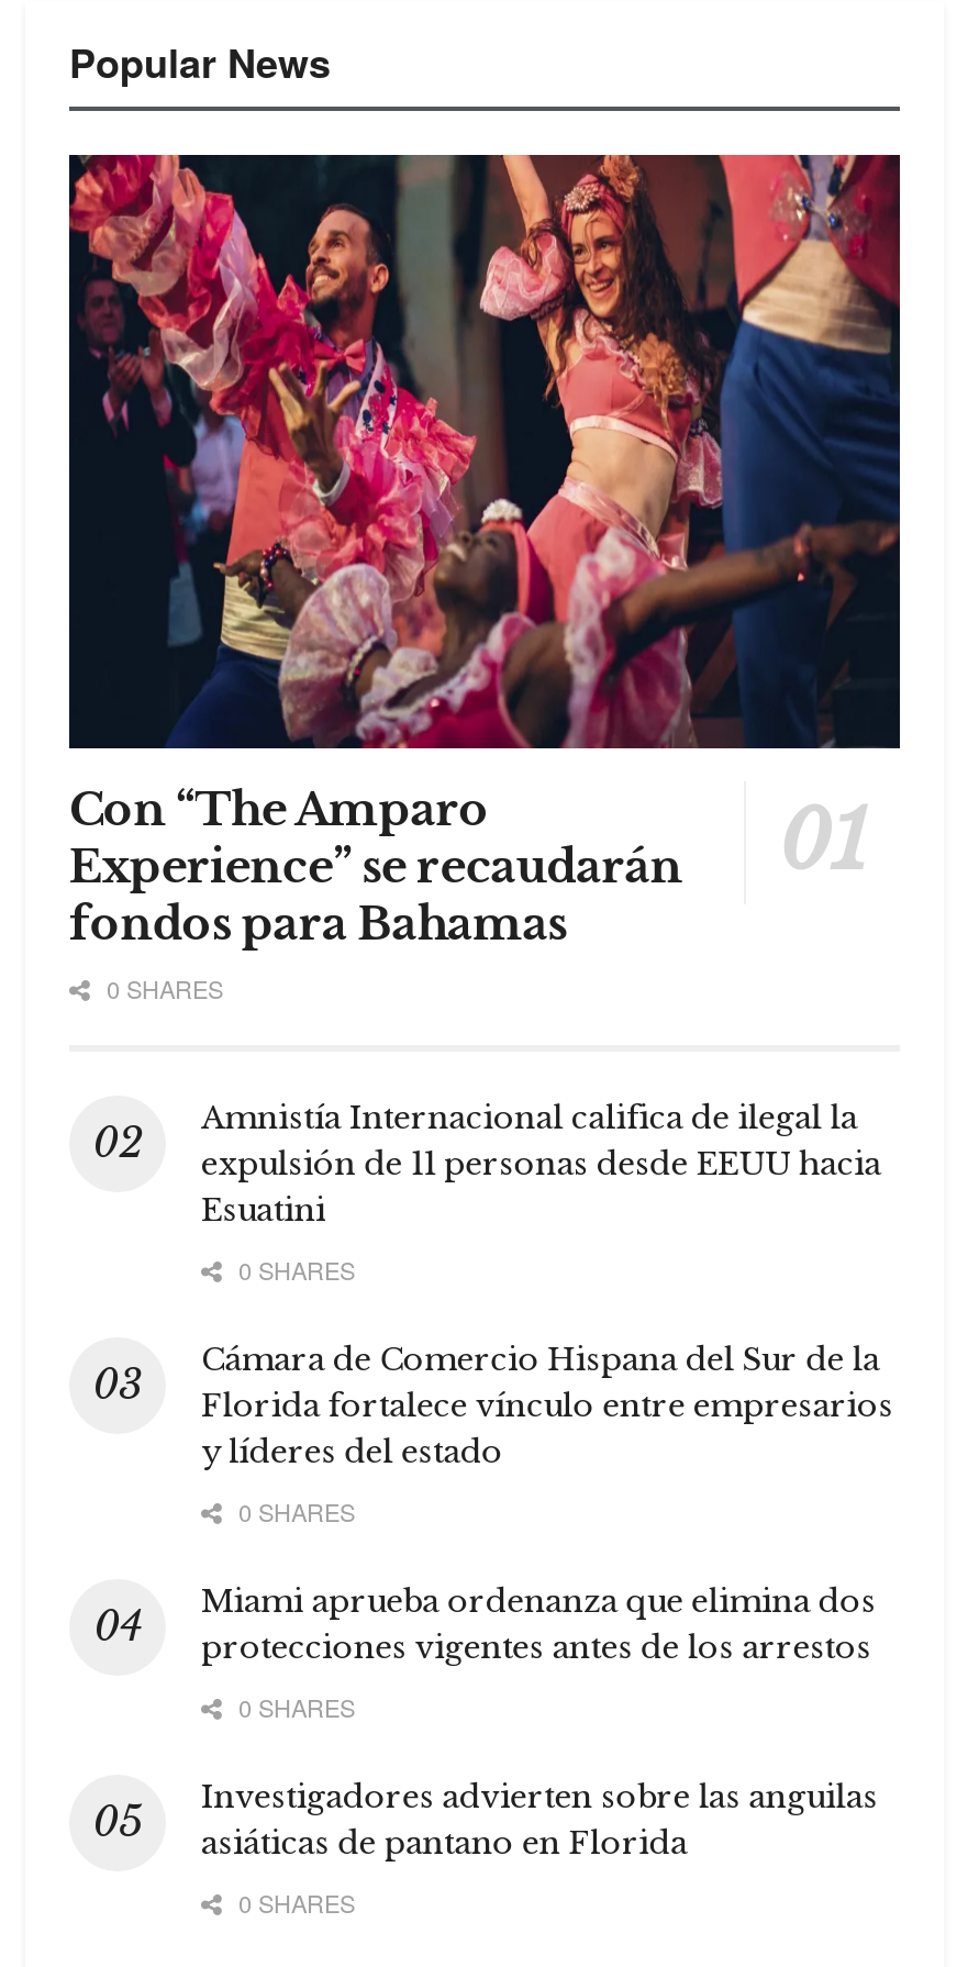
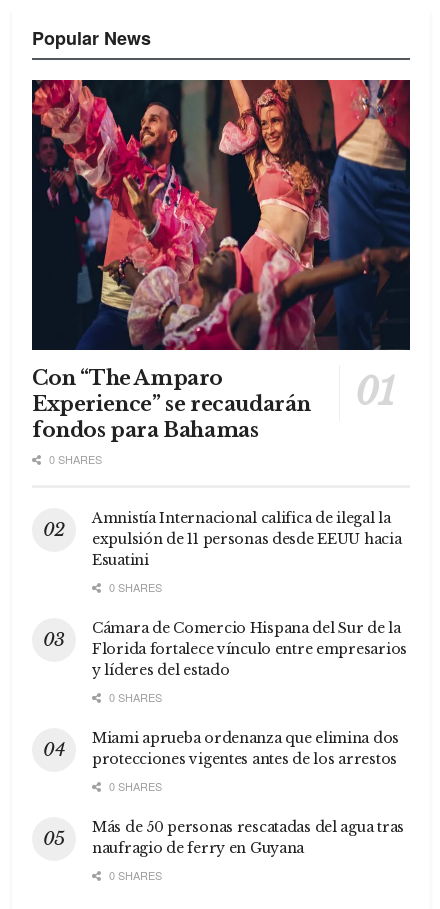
[201,1777,878,1863] Investigadores advierten sobre las anguilas | asiáticas de pantano en Florida -> [92,818,404,857] Más de 50 personas rescatadas del agua tras | naufragio de ferry en Guyana

